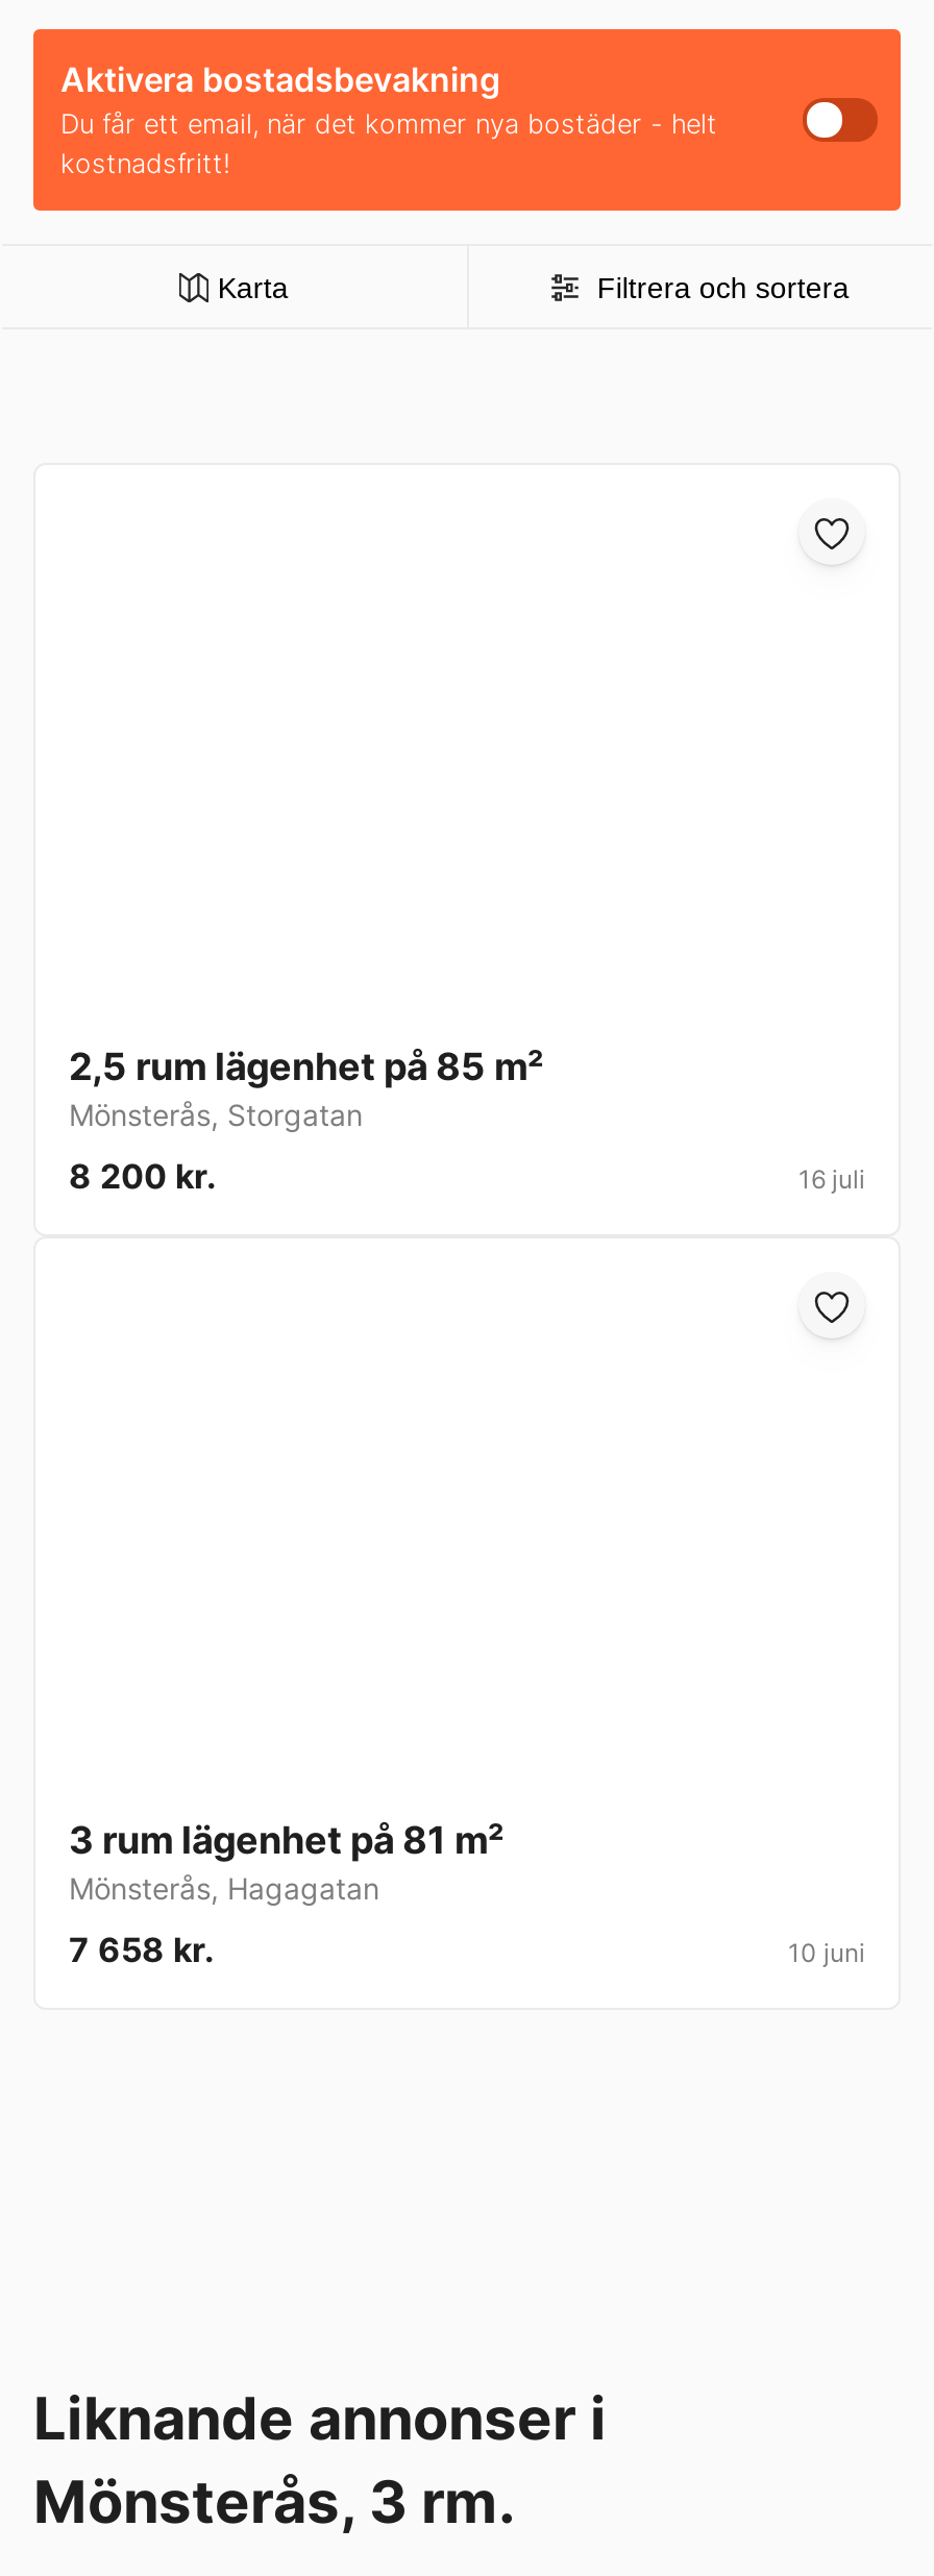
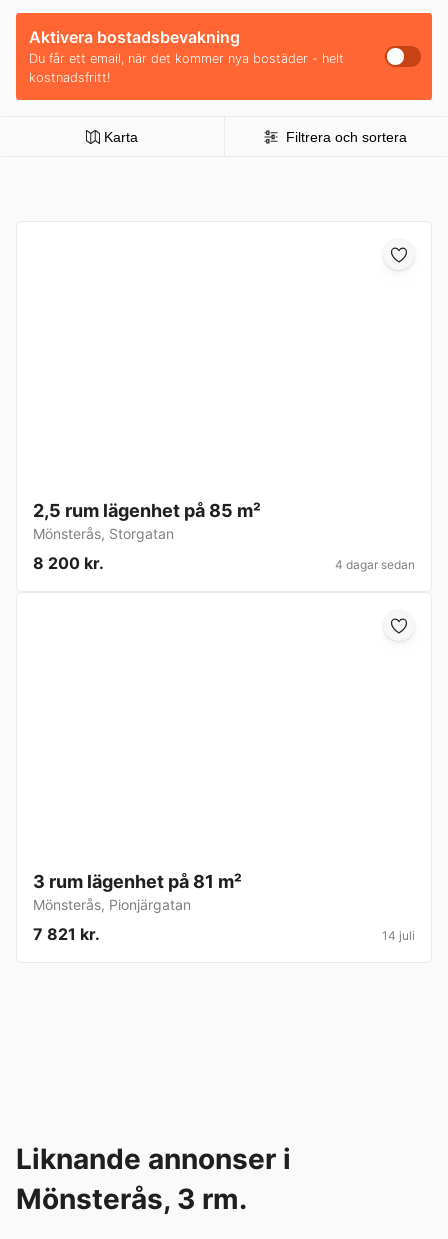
[798,1164,865,1195] 16 juli -> [335,557,415,572] 4 dagar sedan
[69,1871,379,1906] Mönsterås, Hagagatan -> [33,896,191,913] Mönsterås, Pionjärgatan
[69,1929,865,1971] 7 658 kr. | 10 juni -> [33,924,415,944] 7 821 kr. | 14 juli

